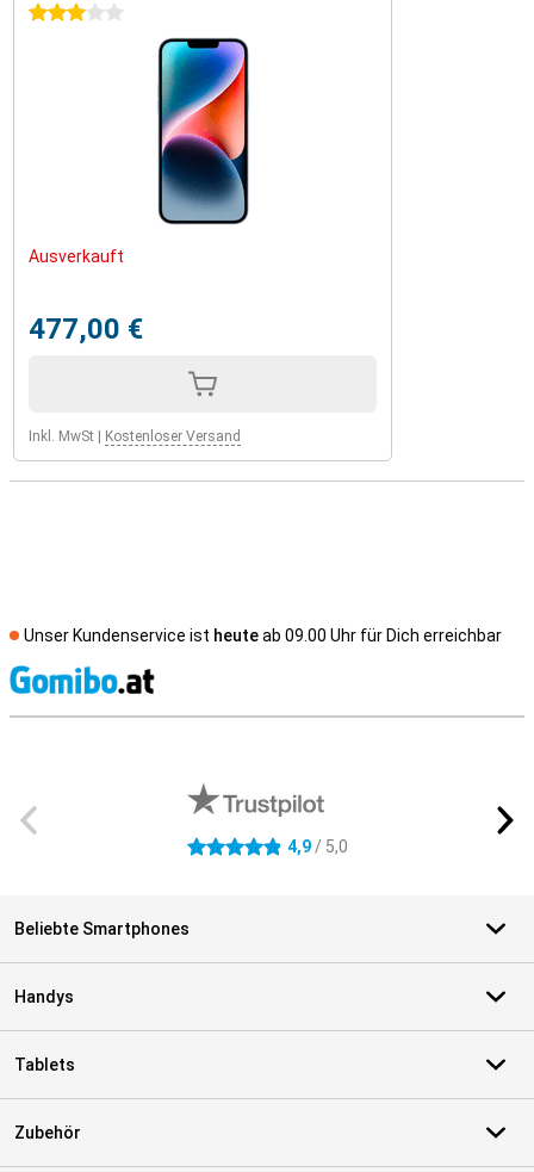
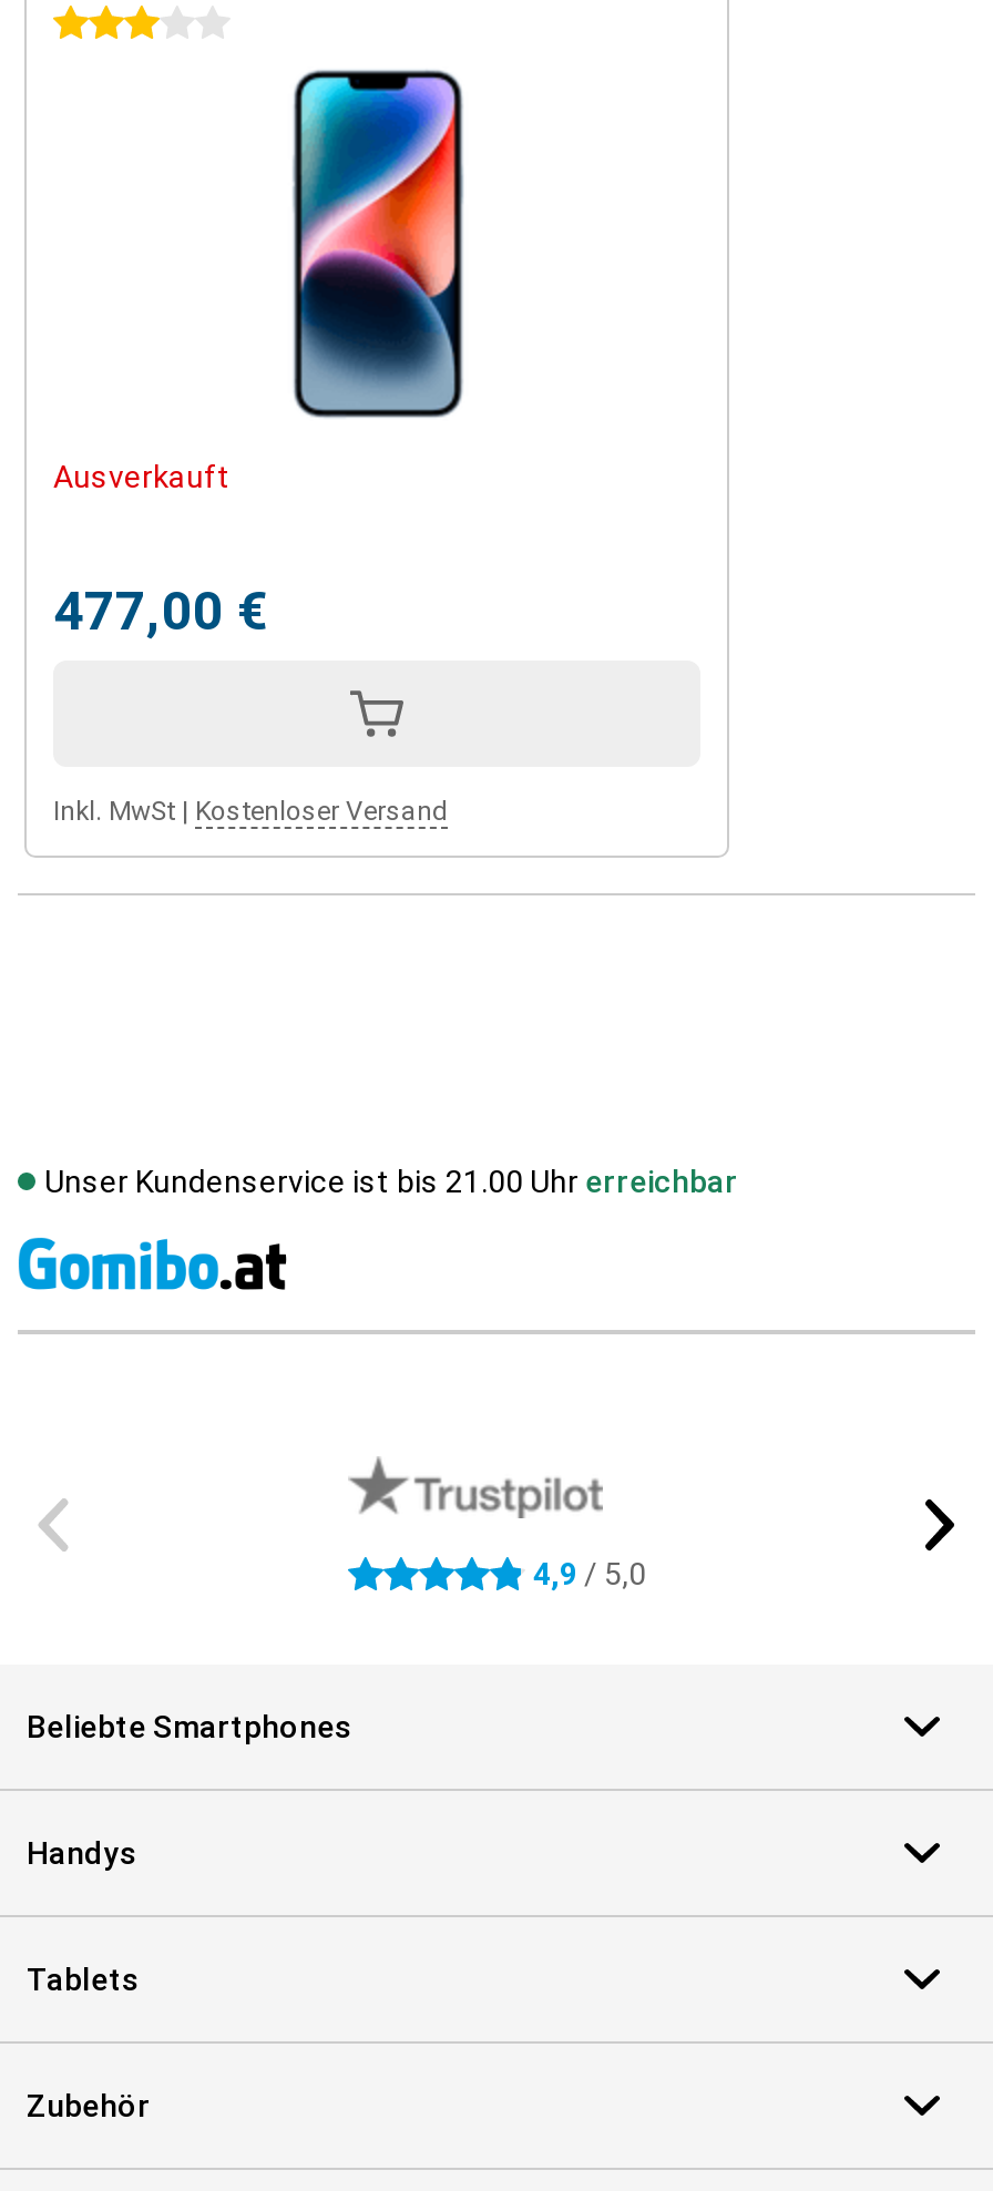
[24,626,502,645] Unser Kundenservice ist heute ab 09.00 Uhr für Dich erreichbar -> [44,1164,738,1199] Unser Kundenservice ist bis 21.00 Uhr erreichbar

